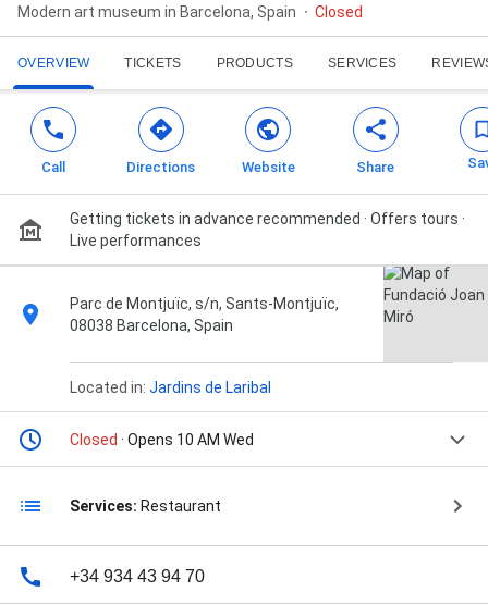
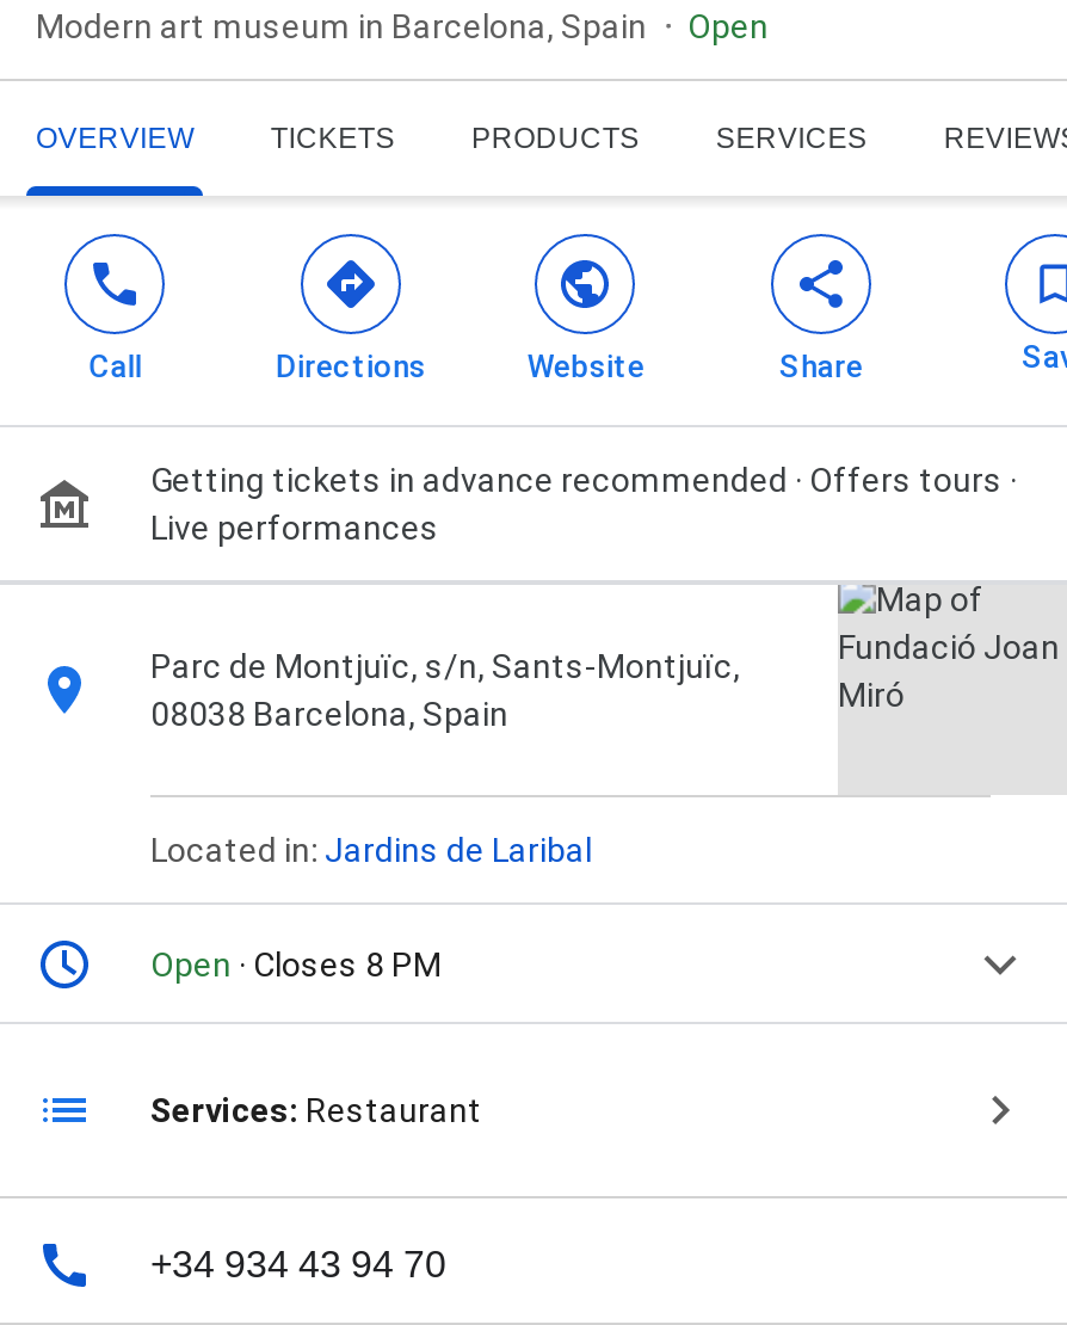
[315,3,363,21] Closed -> [687,8,769,46] Open
[70,431,254,449] Closed · Opens 10 AM Wed -> [150,946,442,984] Open · Closes 8 PM

